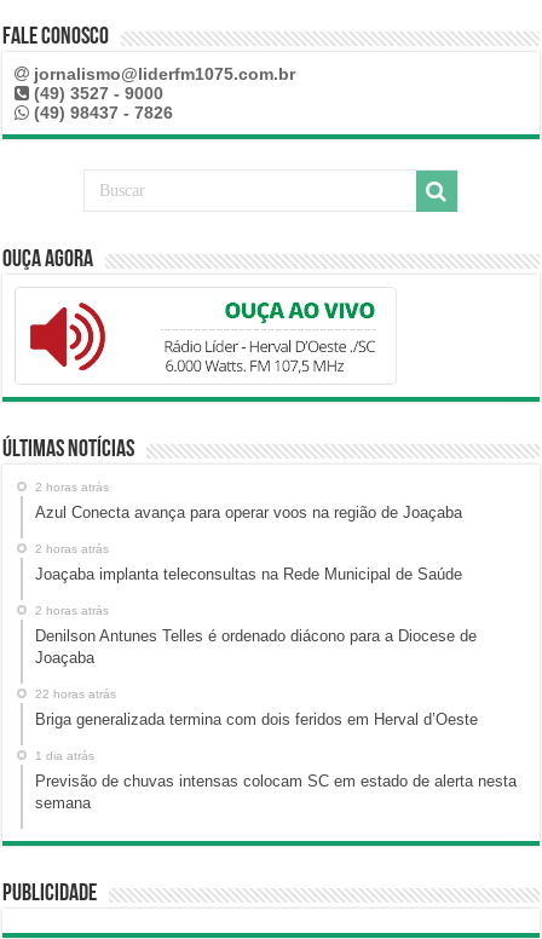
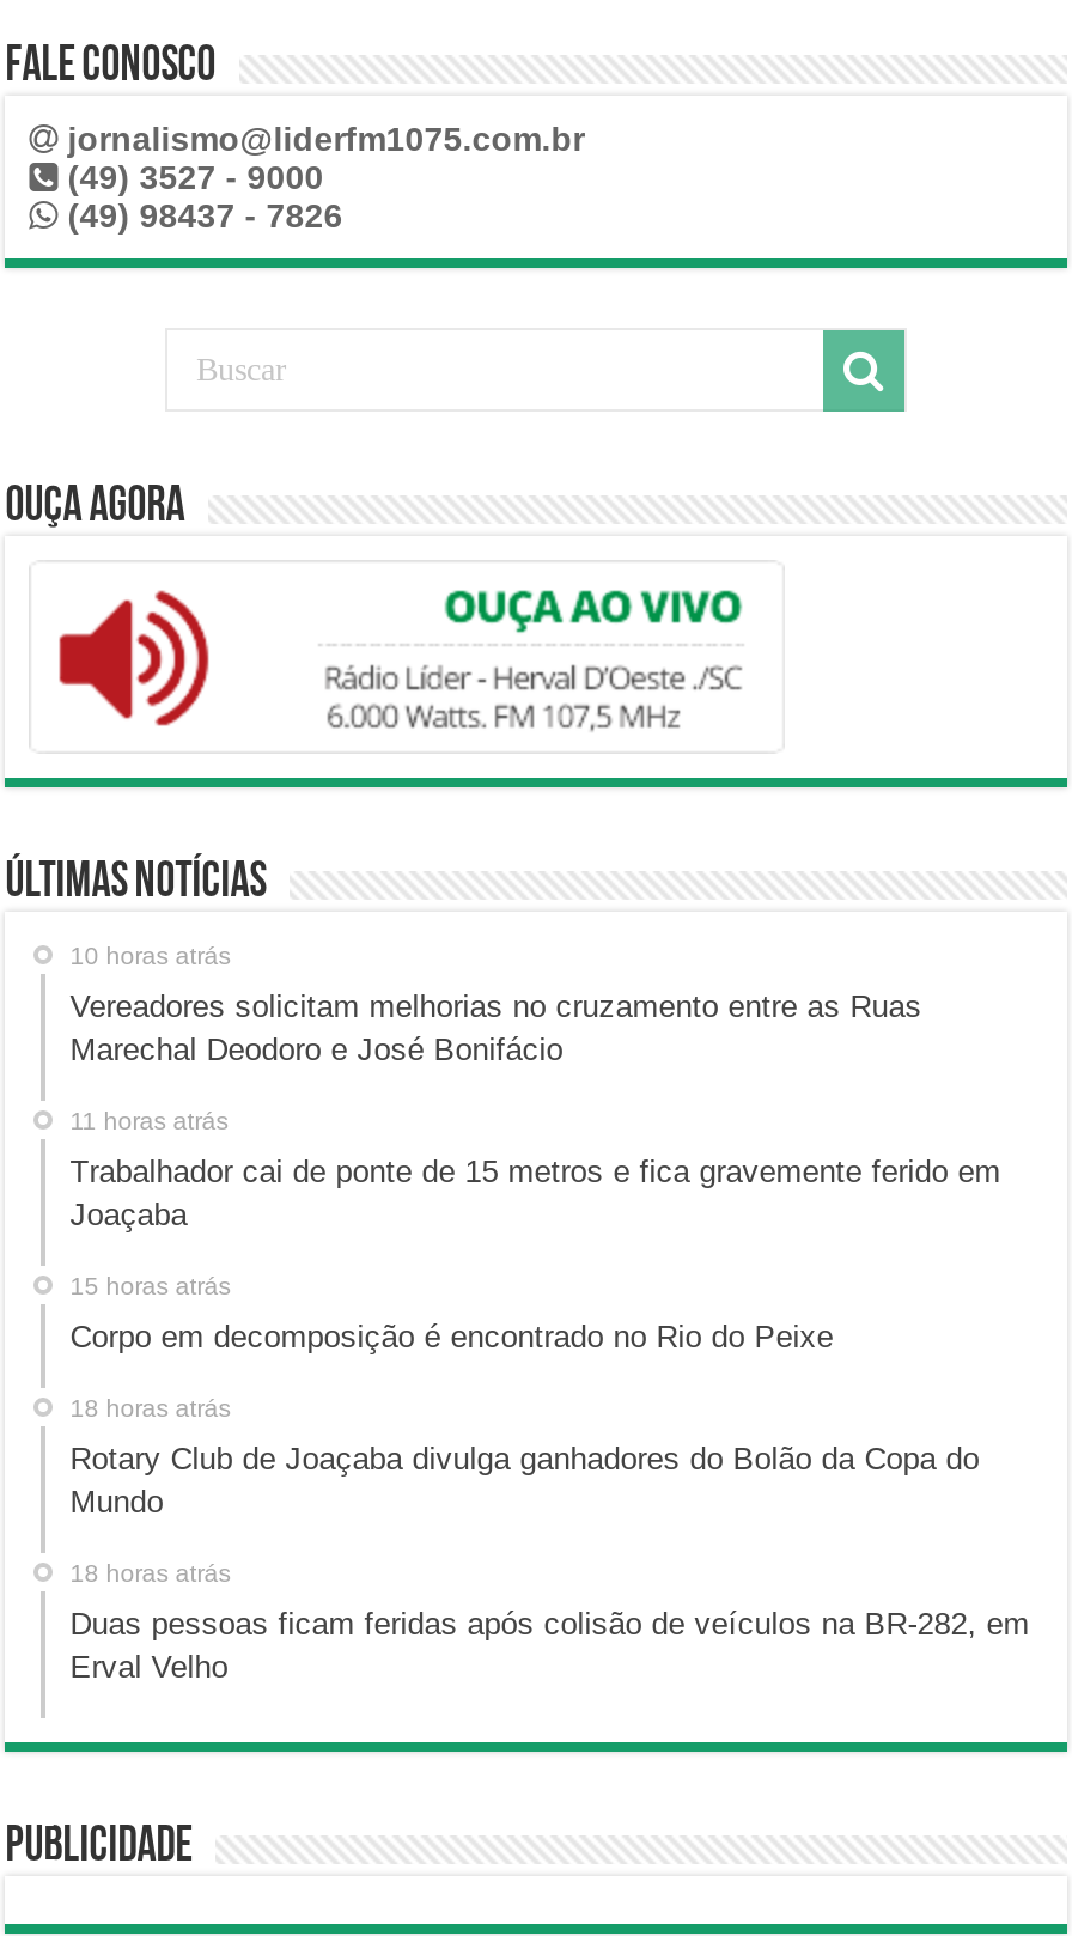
[35,480,477,645] 2 horas atrás | Azul Conecta avança para operar voos na região de Joaçaba | 2 horas atrás | Joaçaba implanta teleconsultas na Rede Municipal de Saúde | 2 horas atrás | Denilson Antunes Telles é ordenado diácono para a Diocese de -> [70,942,1001,1189] 10 horas atrás | Vereadores solicitam melhorias no cruzamento entre as Ruas | Marechal Deodoro e José Bonifácio | 11 horas atrás | Trabalhador cai de ponte de 15 metros e fica gravemente ferido em
moved [35,648,95,666] -> [70,1196,187,1232]: Joaçaba
[35,687,517,812] 22 horas atrás | Briga generalizada termina com dois feridos em Herval d’Oeste | 1 dia atrás | Previsão de chuvas intensas colocam SC em estado de alerta nesta | semana -> [70,1273,1029,1684] 15 horas atrás | Corpo em decomposição é encontrado no Rio do Peixe | 18 horas atrás | Rotary Club de Joaçaba divulga ganhadores do Bolão da Copa do | Mundo | 18 horas atrás | Duas pessoas ficam feridas após colisão de veículos na BR-282, em | Erval Velho

